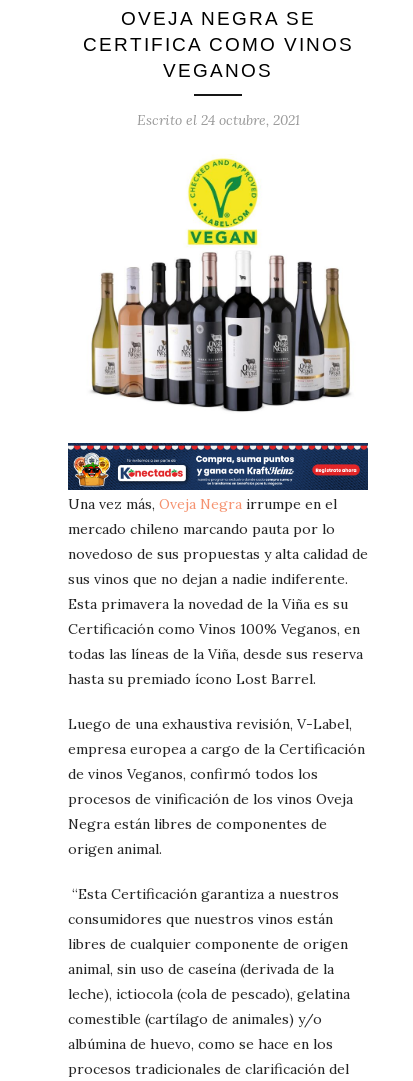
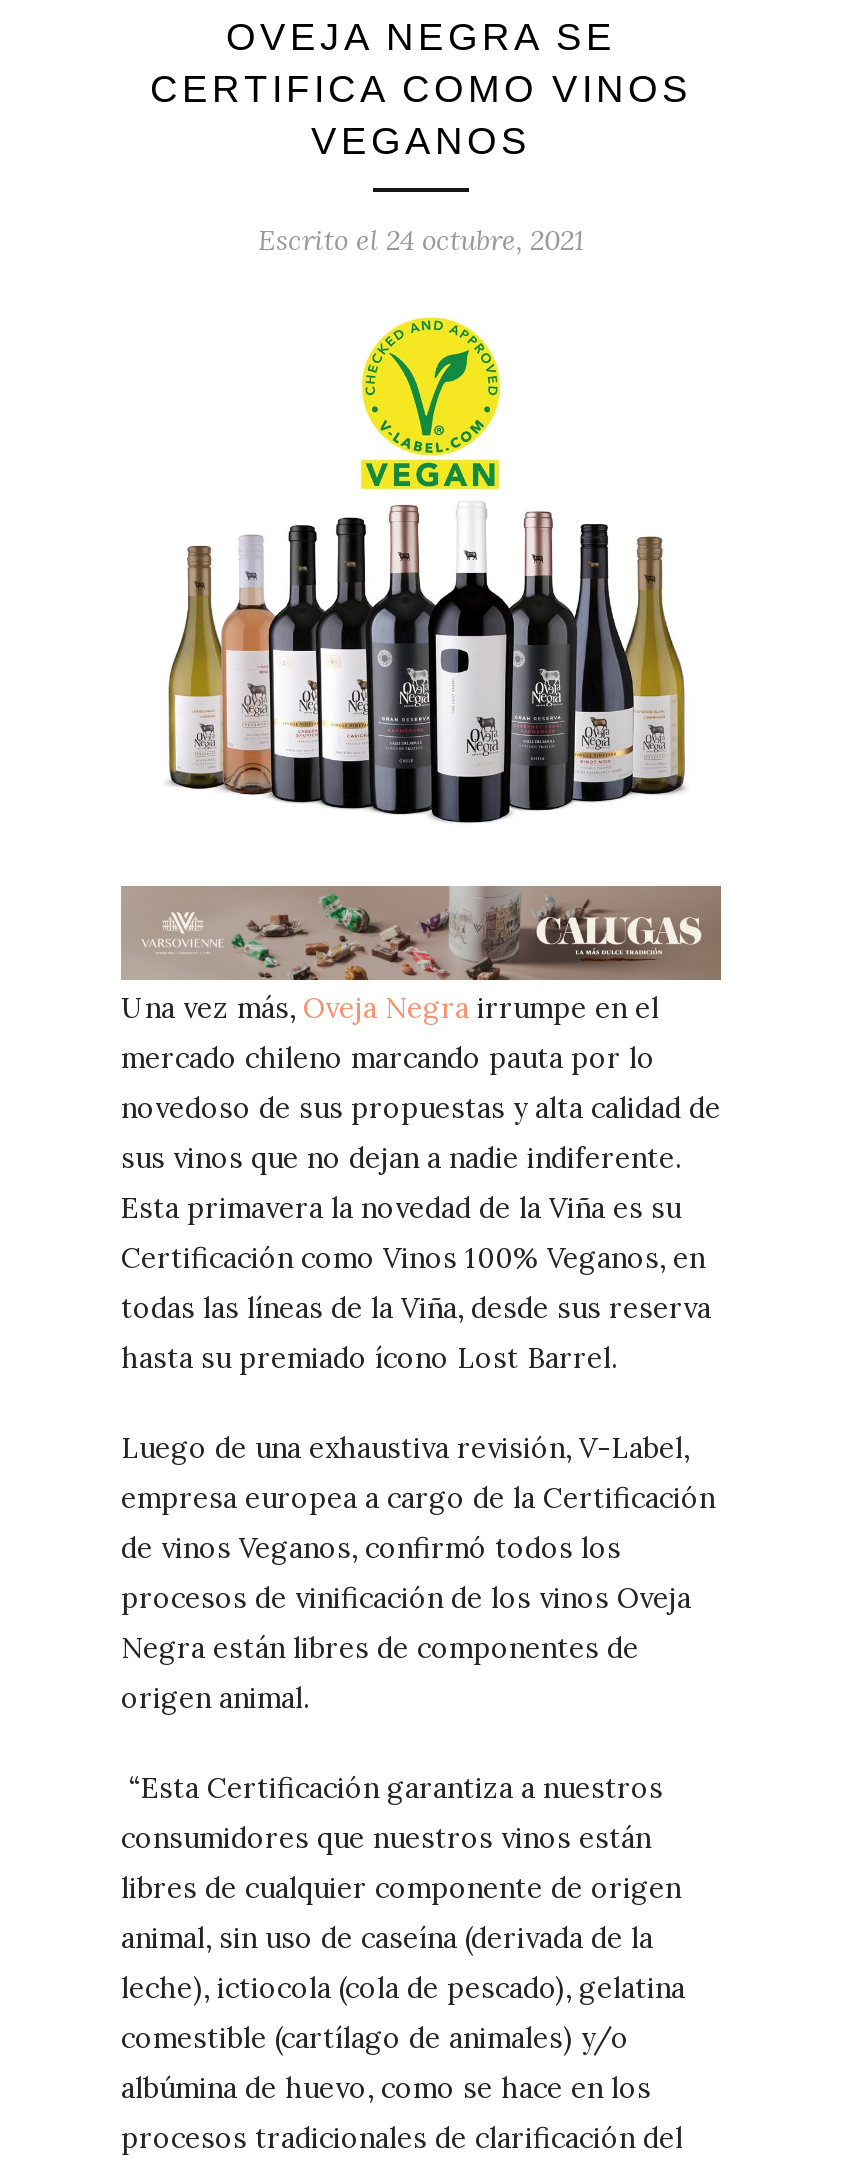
[68,442,369,491] [image] -> [121,884,723,982] [image]

